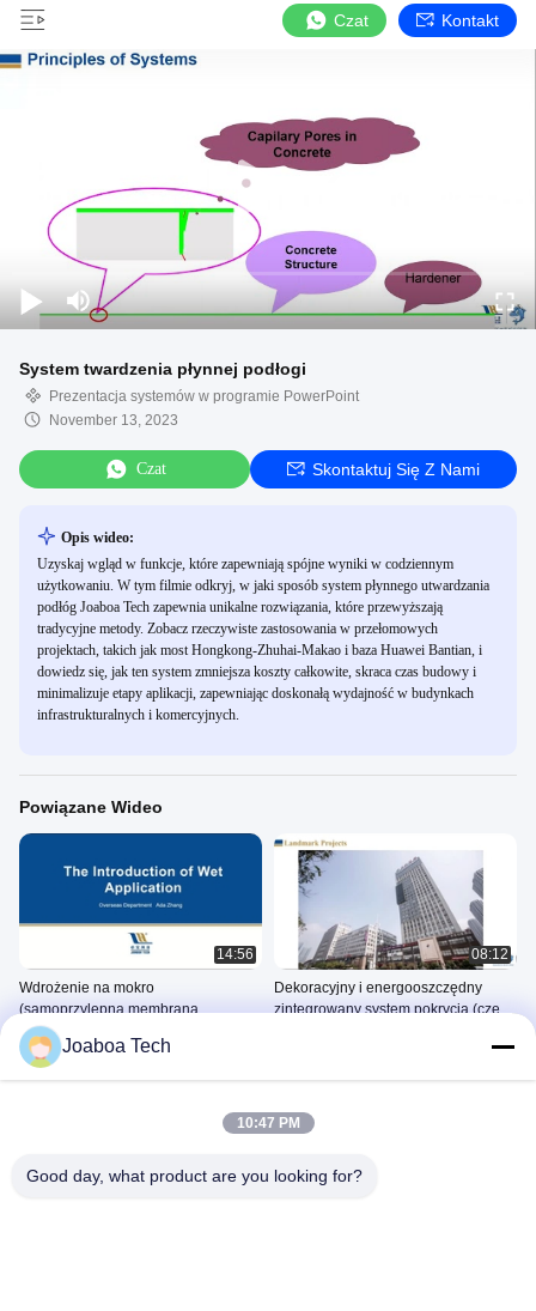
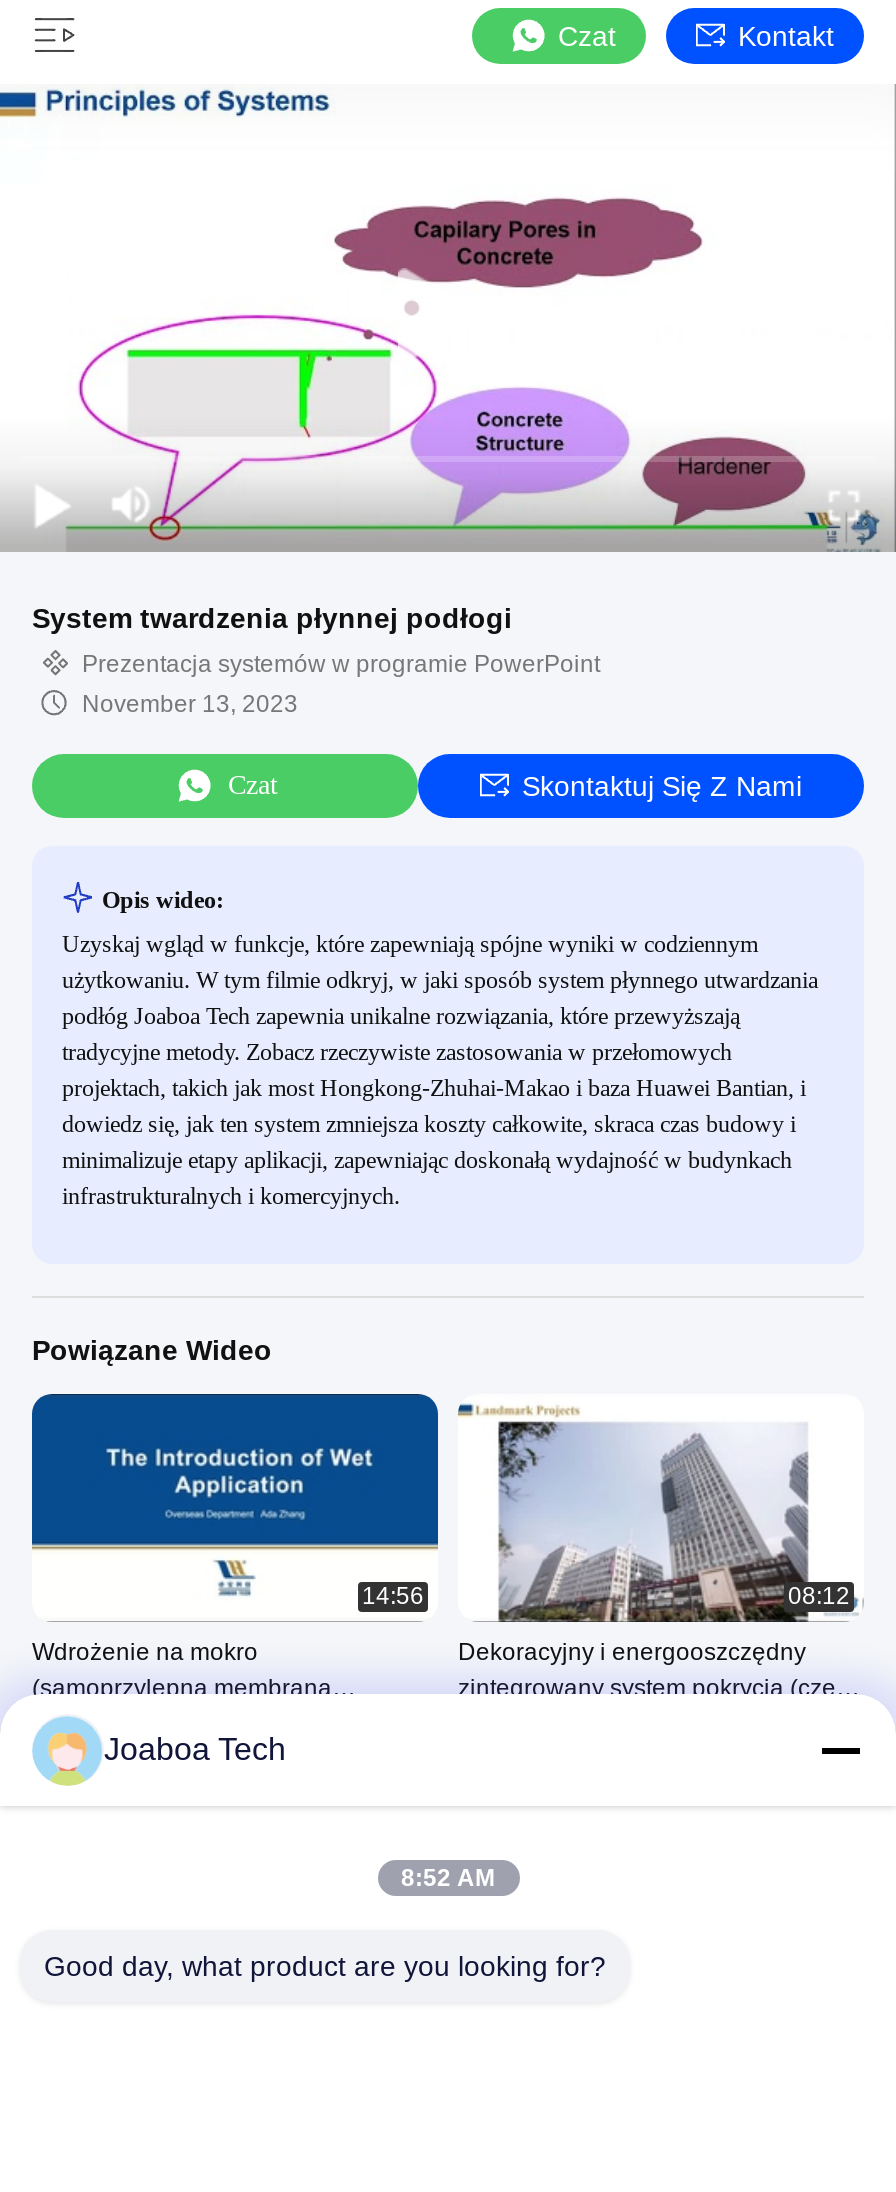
[236,1115,300,1131] 10:47 PM -> [401,1864,495,1892] 8:52 AM

